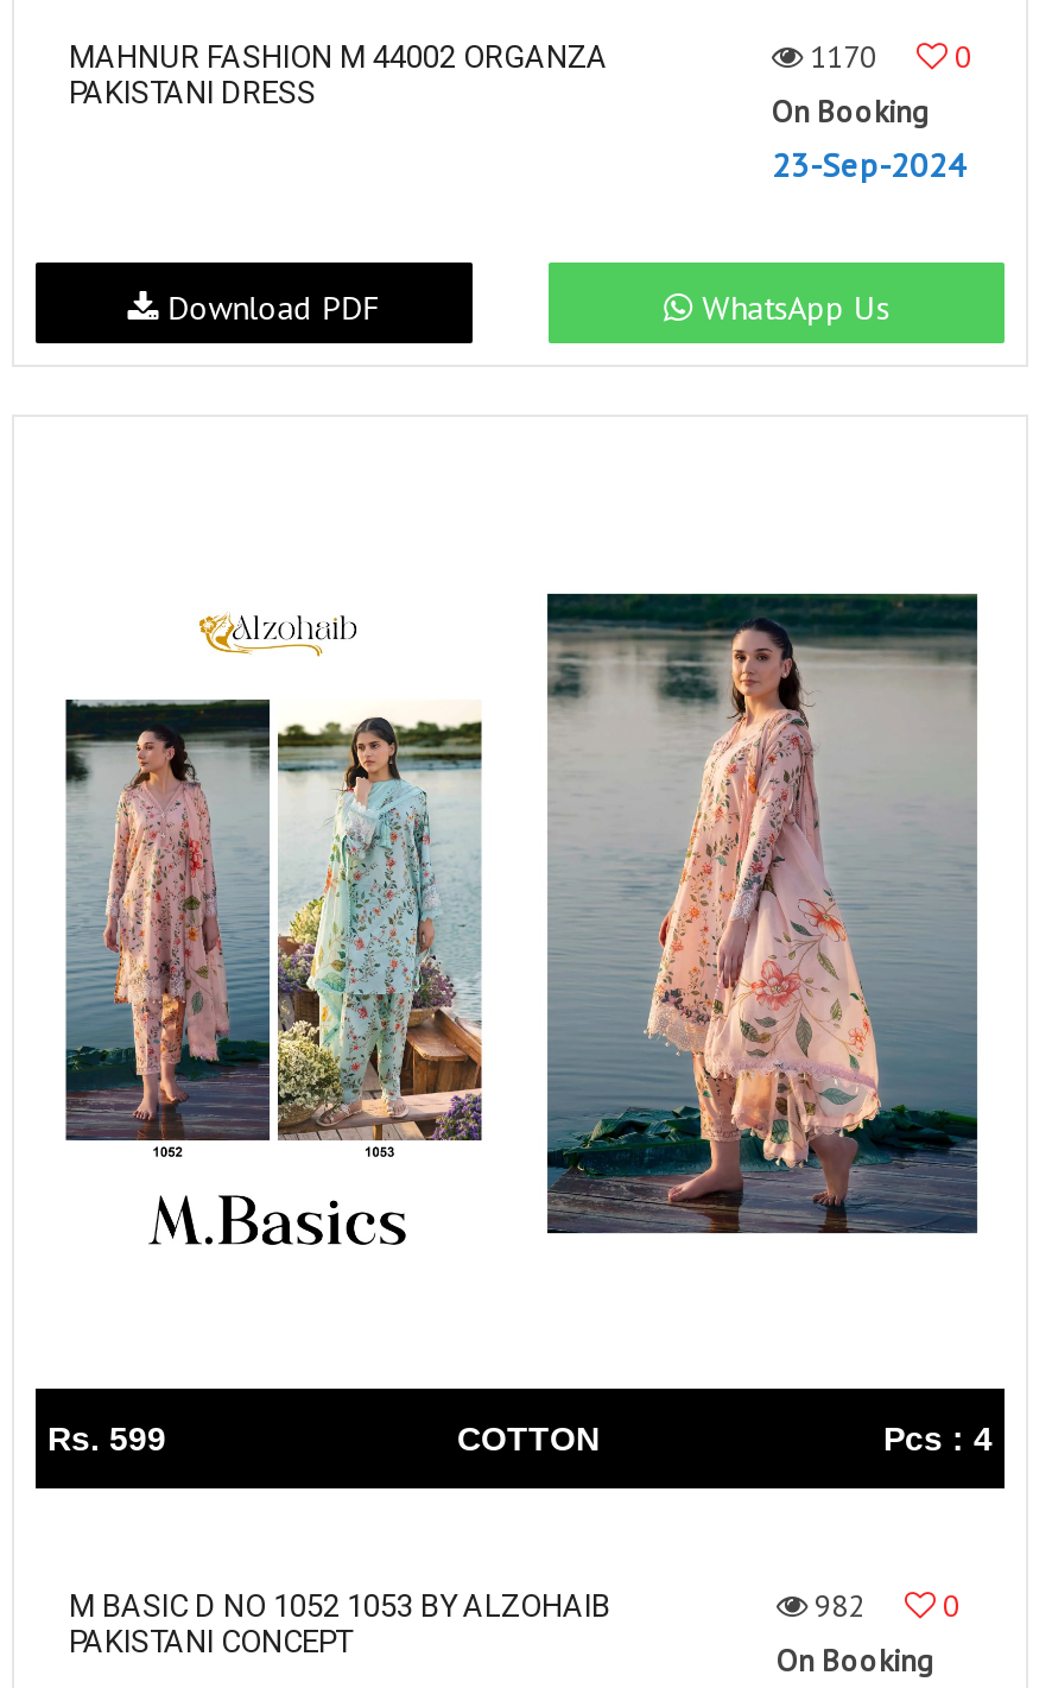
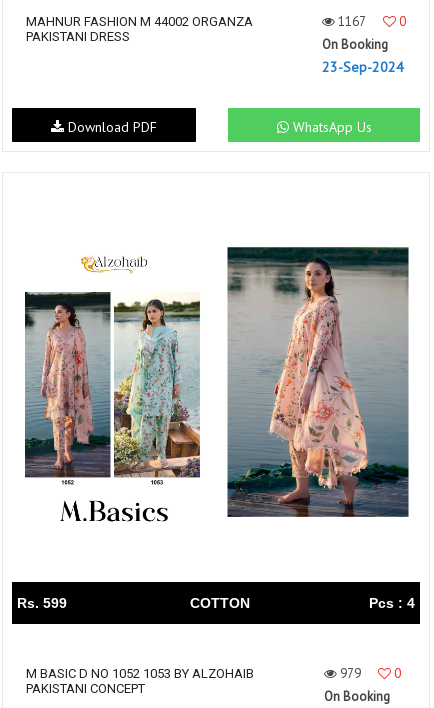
[810,37,971,78] 1170 0 -> [338,13,406,30] 1167 0
[815,1586,959,1626] 982 0 -> [340,665,401,682] 979 0

